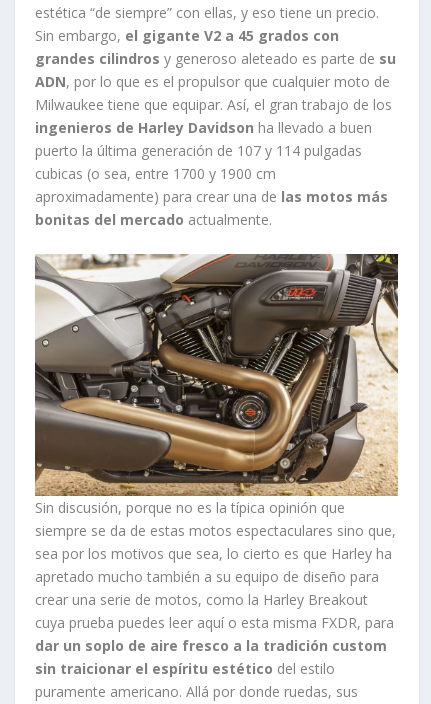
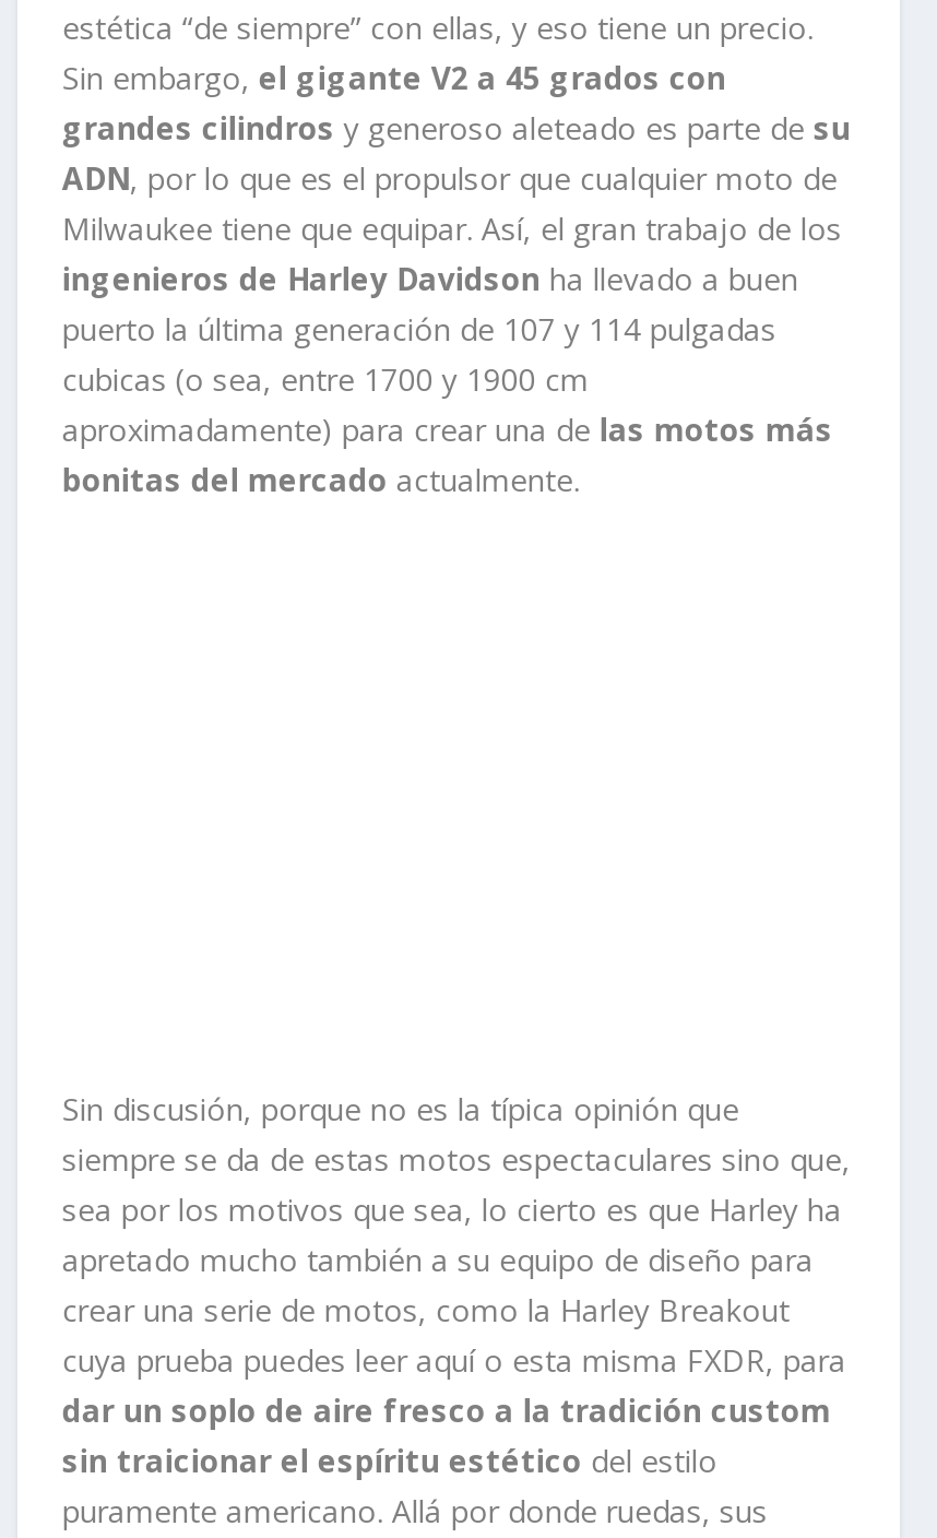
[34,253,399,497] [image] -> none

